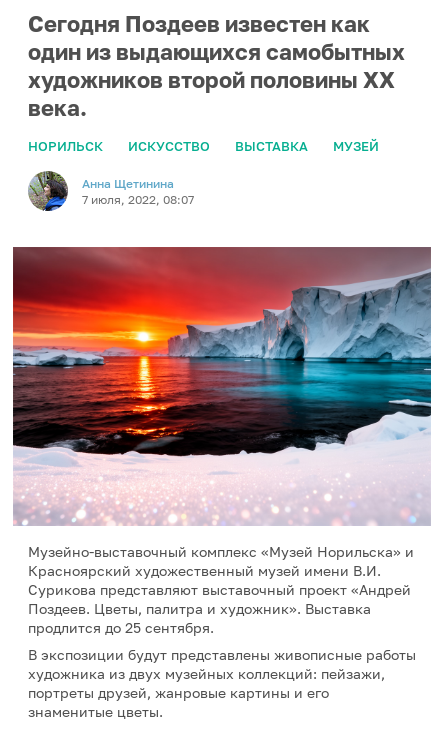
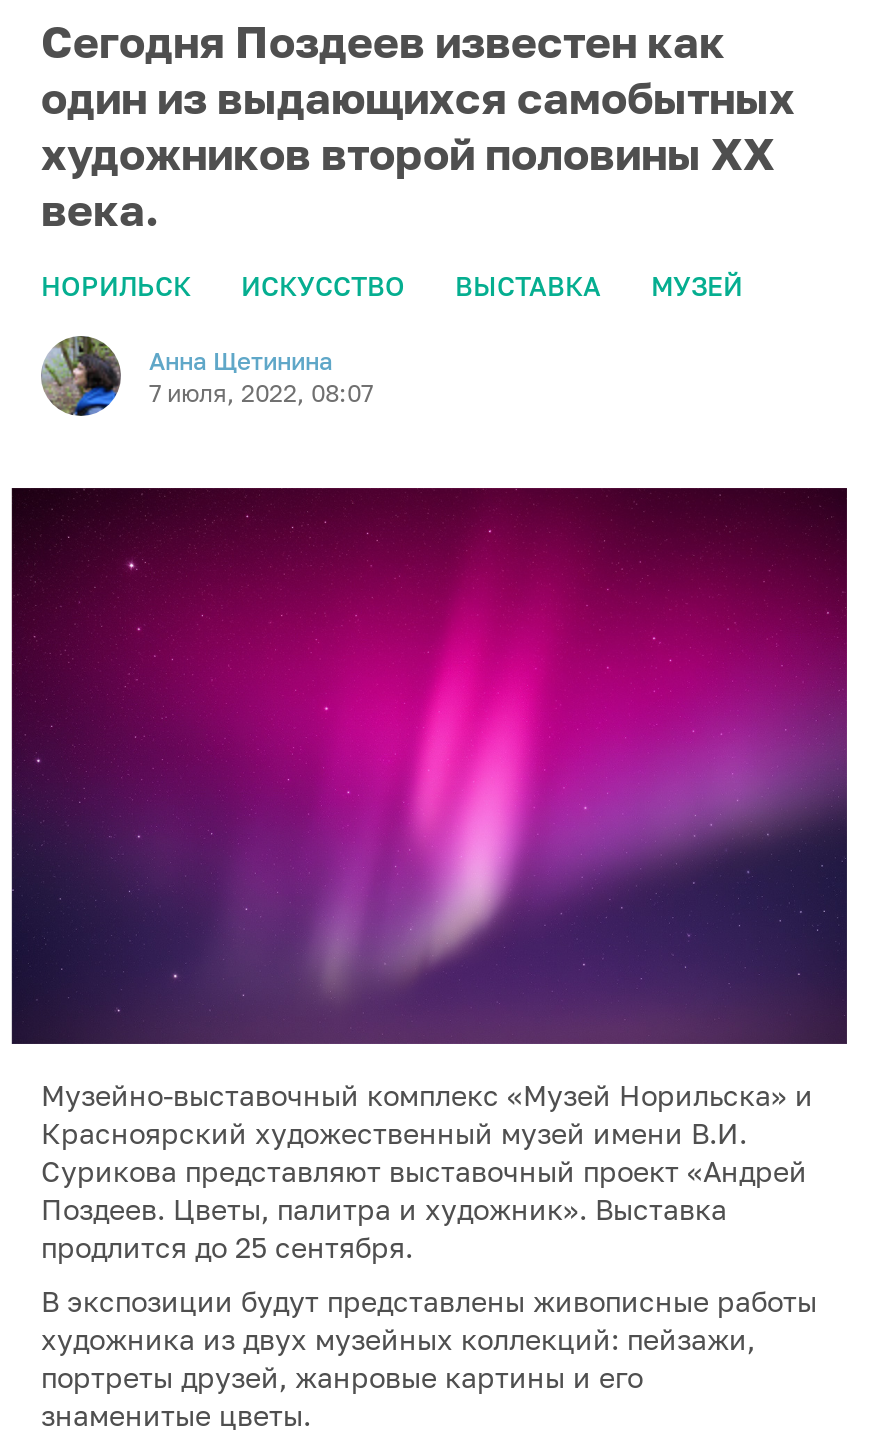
[12,246,432,526] [image] -> [9,486,849,1046] [image]

